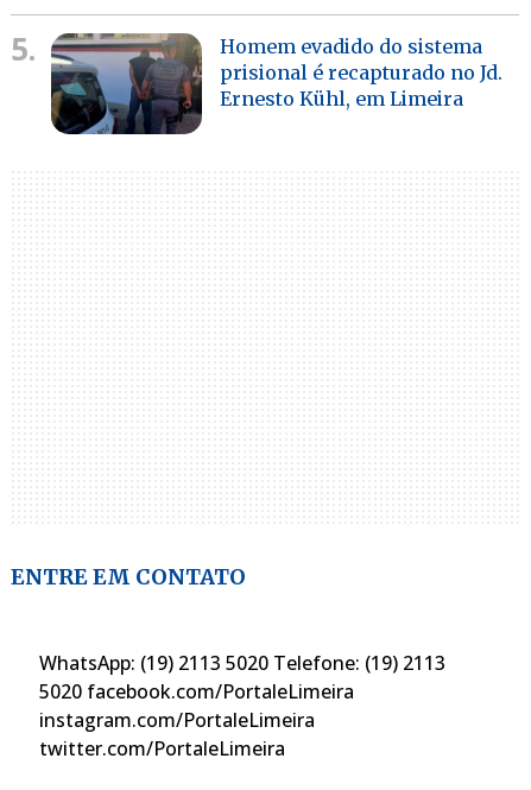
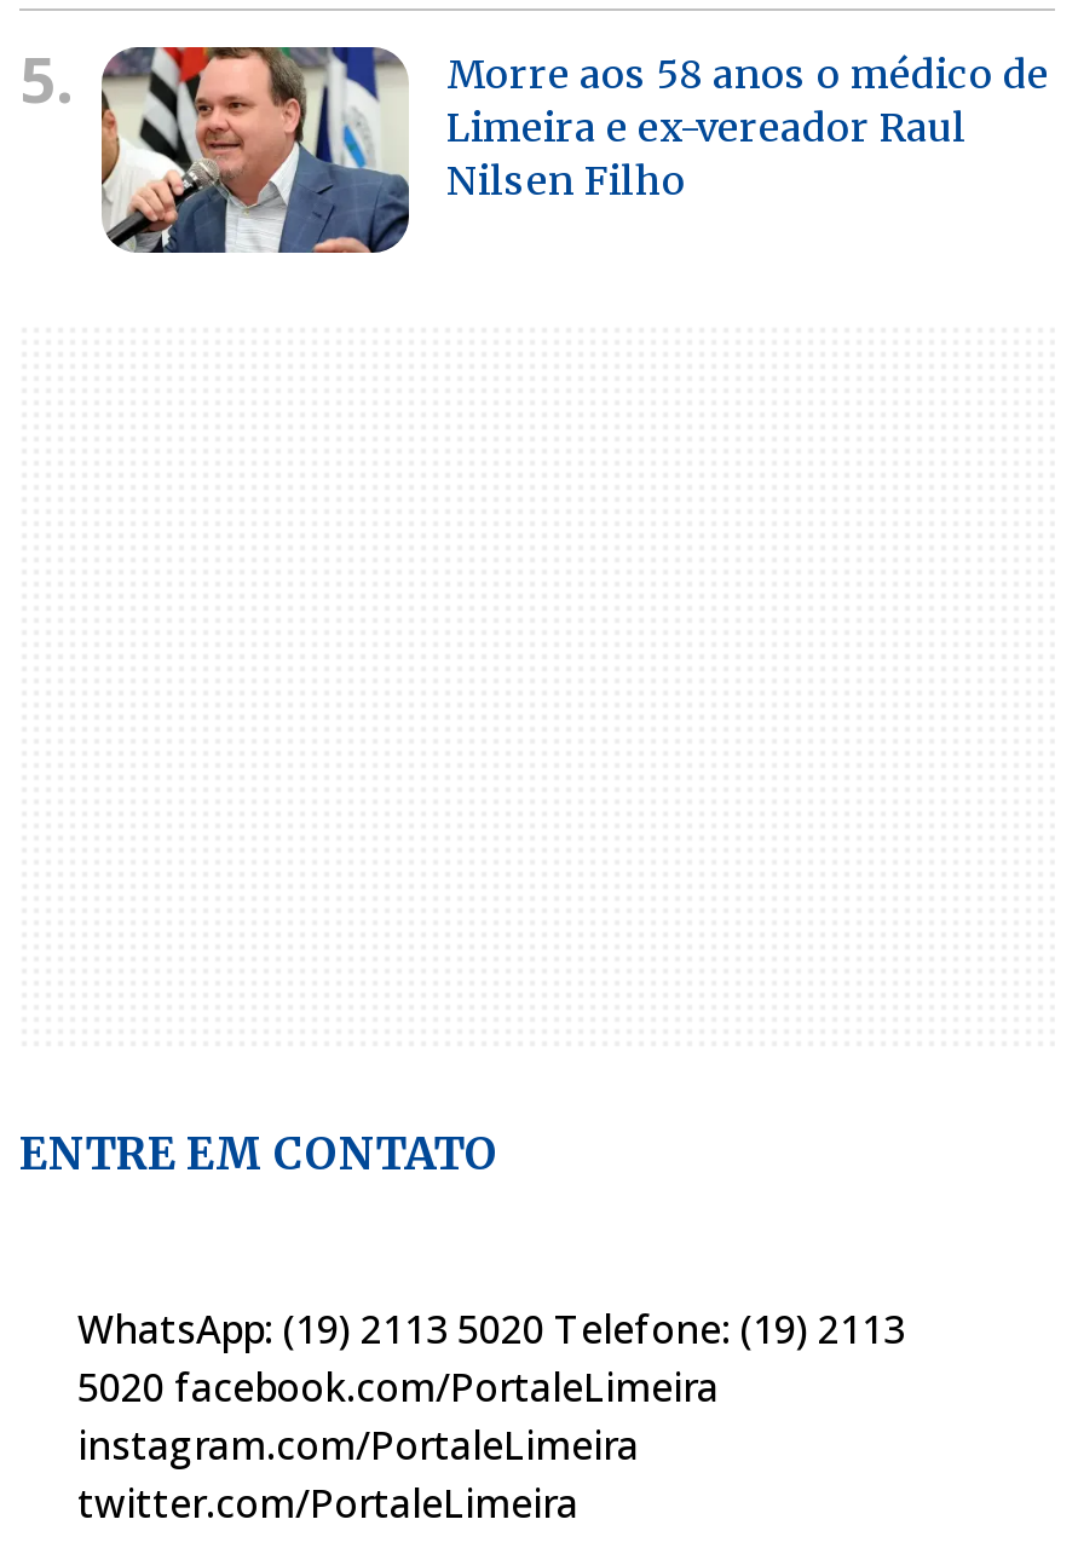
[50,32,503,135] [image] | Homem evadido do sistema | prisional é recapturado no Jd. | Ernesto Kühl, em Limeira -> [99,45,1049,255] [image] | Morre aos 58 anos o médico de | Limeira e ex-vereador Raul | Nilsen Filho

